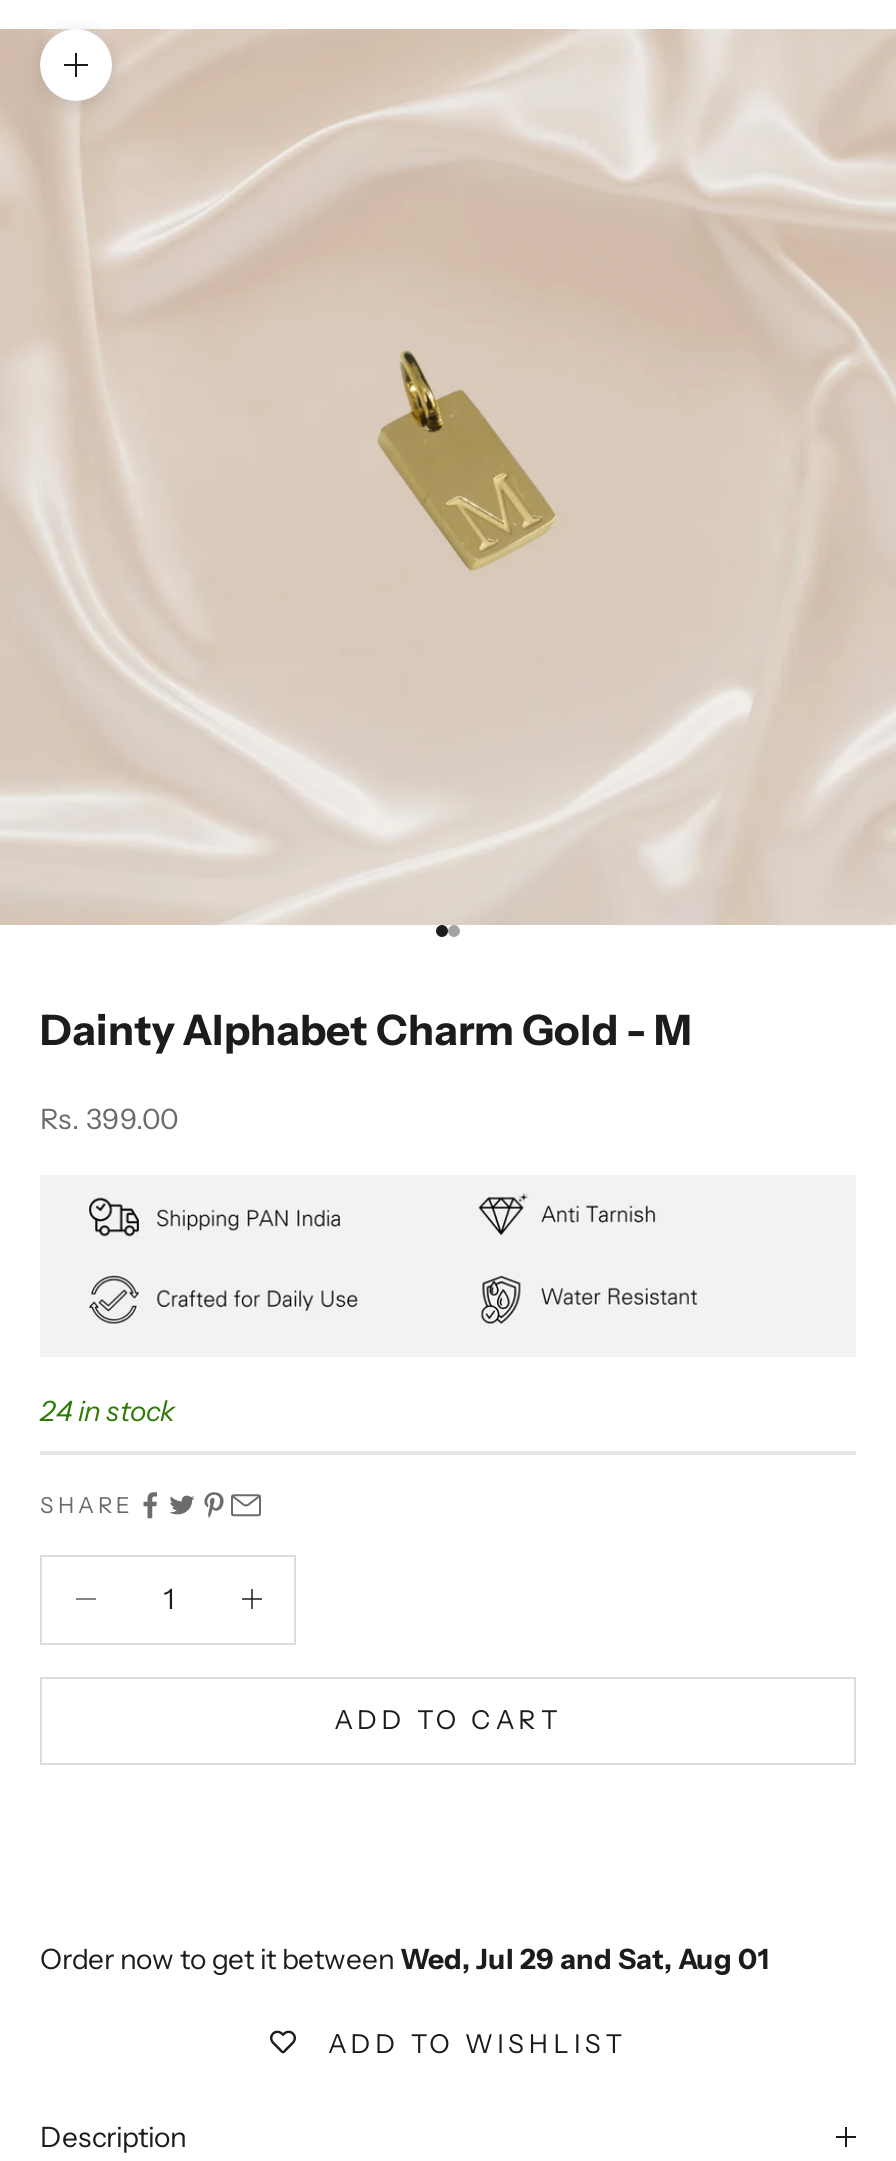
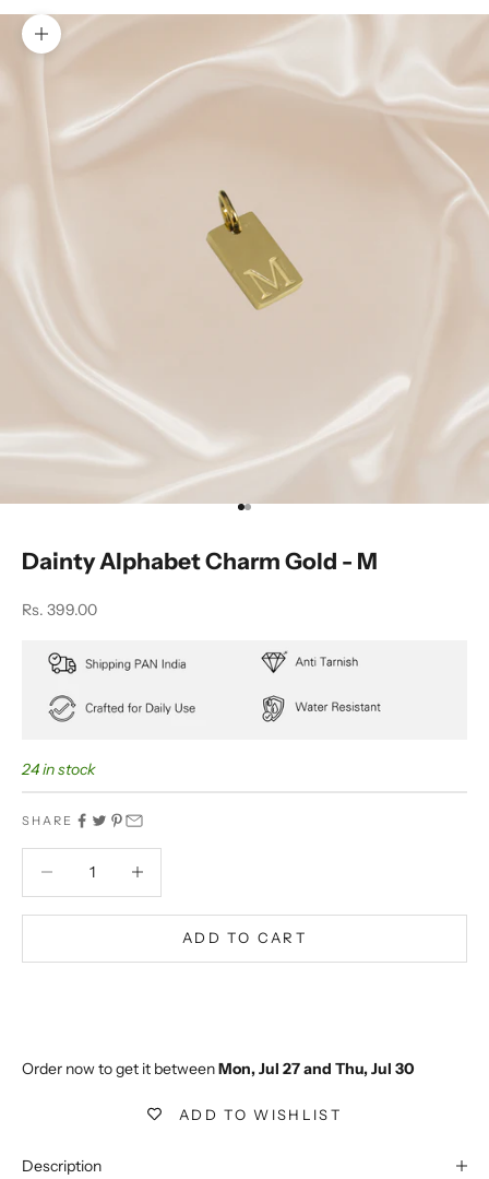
[40,1940,768,1976] Order now to get it between Wed, Jul 29 and Sat, Aug 01 -> [22,1058,415,1078] Order now to get it between Mon, Jul 27 and Thu, Jul 30

